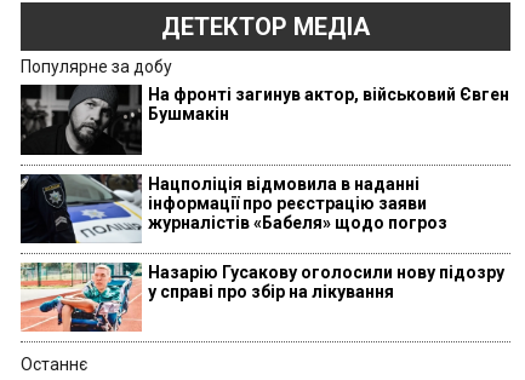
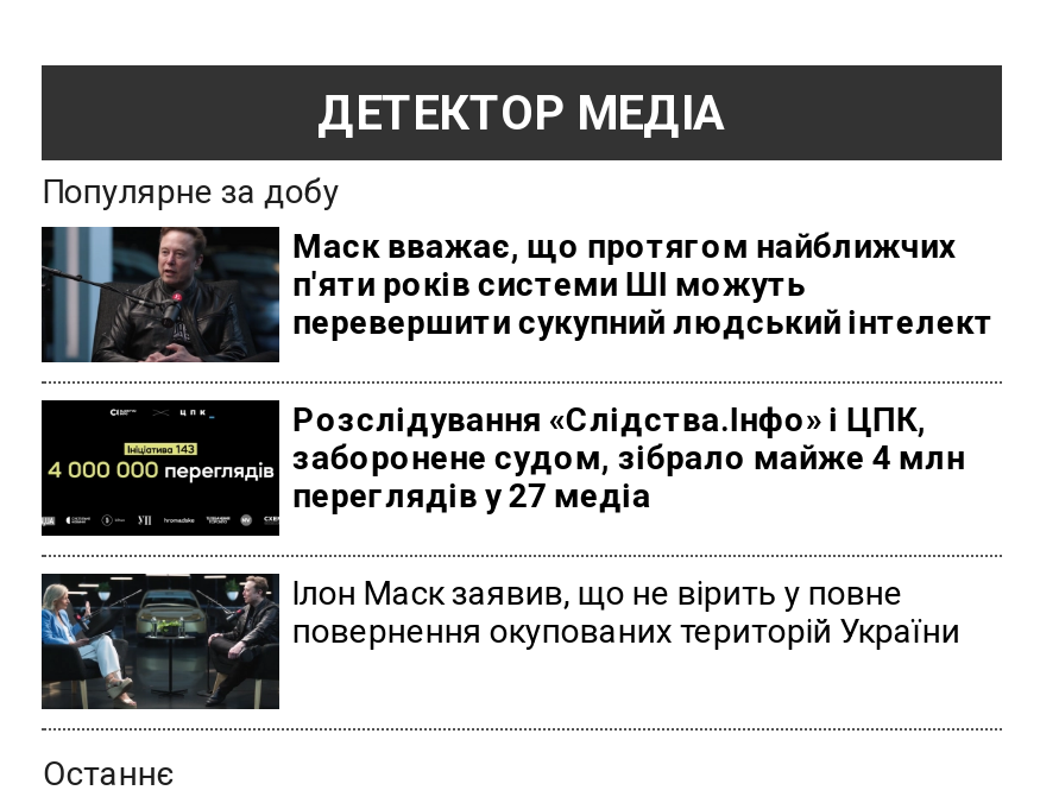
[22,84,510,156] [image] | На фронті загинув актор, військовий Євген | Бушмакін -> [46,225,993,365] [image] | Маск вважає, що протягом найближчих | п'яти років системи ШІ можуть | перевершити сукупний людський інтелект
[19,173,448,244] [image] | Нацполіція відмовила в наданні | інформації про реєстрацію заяви | журналістів «Бабеля» щодо погроз -> [42,398,965,538] [image] | Розслідування «Слідства.Інфо» і ЦПК, | заборонене судом, зібрало майже 4 млн | переглядів у 27 медіа
[19,261,505,333] [image] | Назарію Гусакову оголосили нову підозру | у справі про збір на лікування -> [39,573,960,712] [image] | Ілон Маск заявив, що не вірить у повне | повернення окупованих територій України

